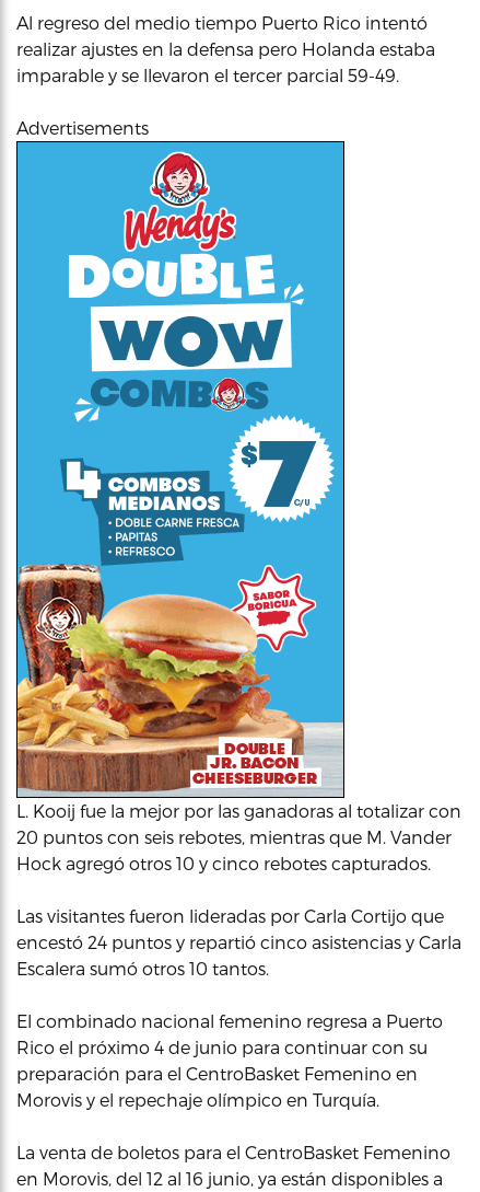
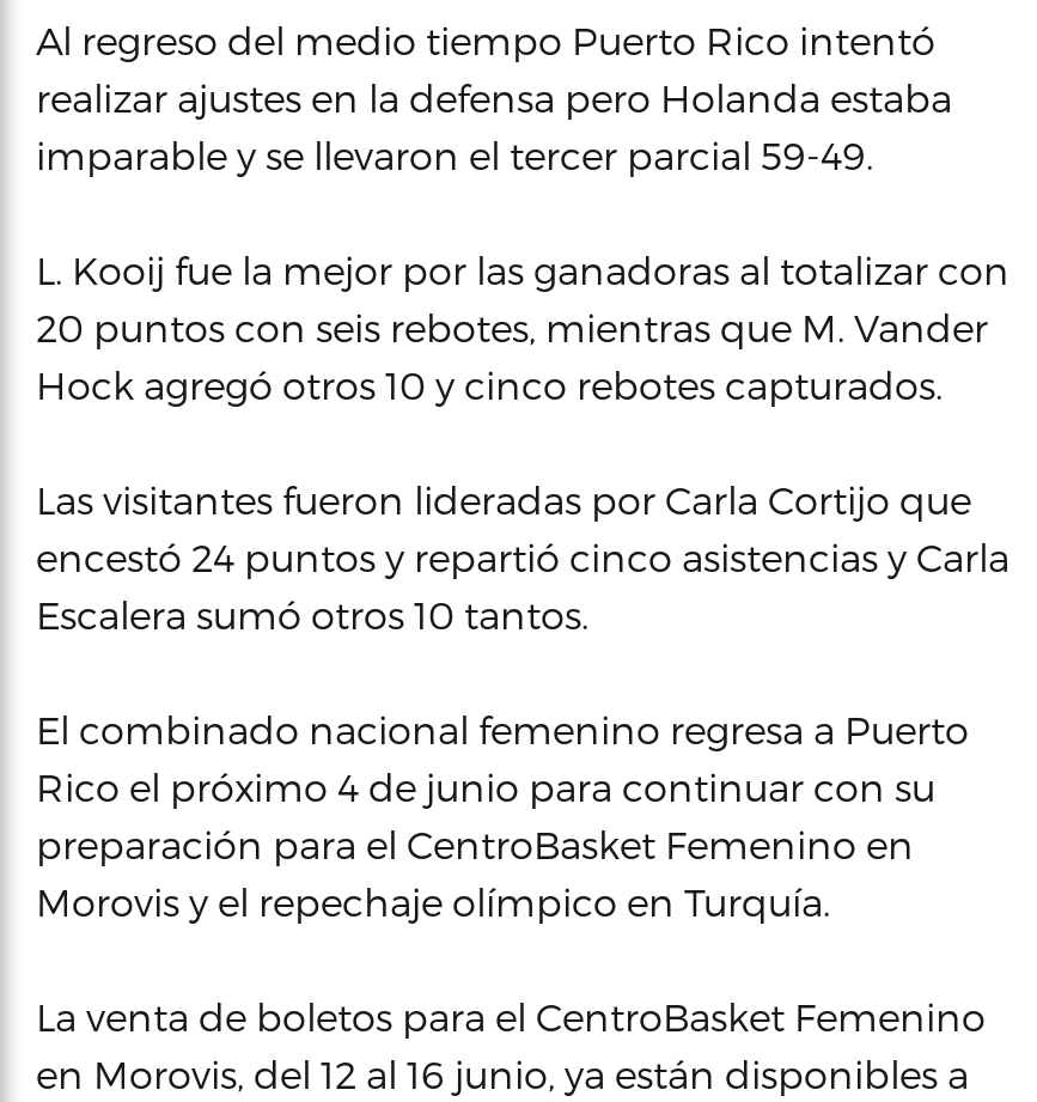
[16,117,149,138] Advertisements -> none
[15,140,346,798] [image] -> none

